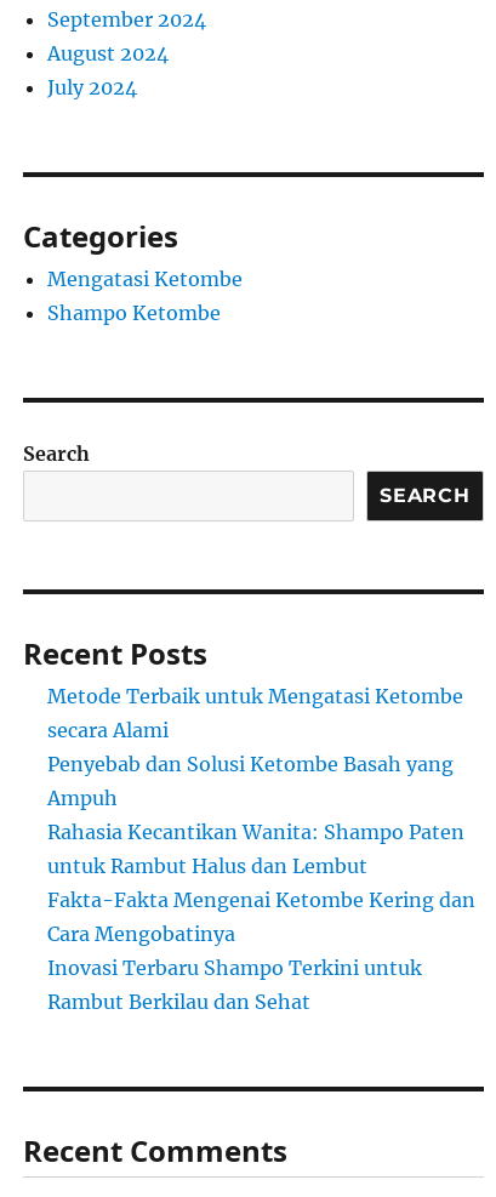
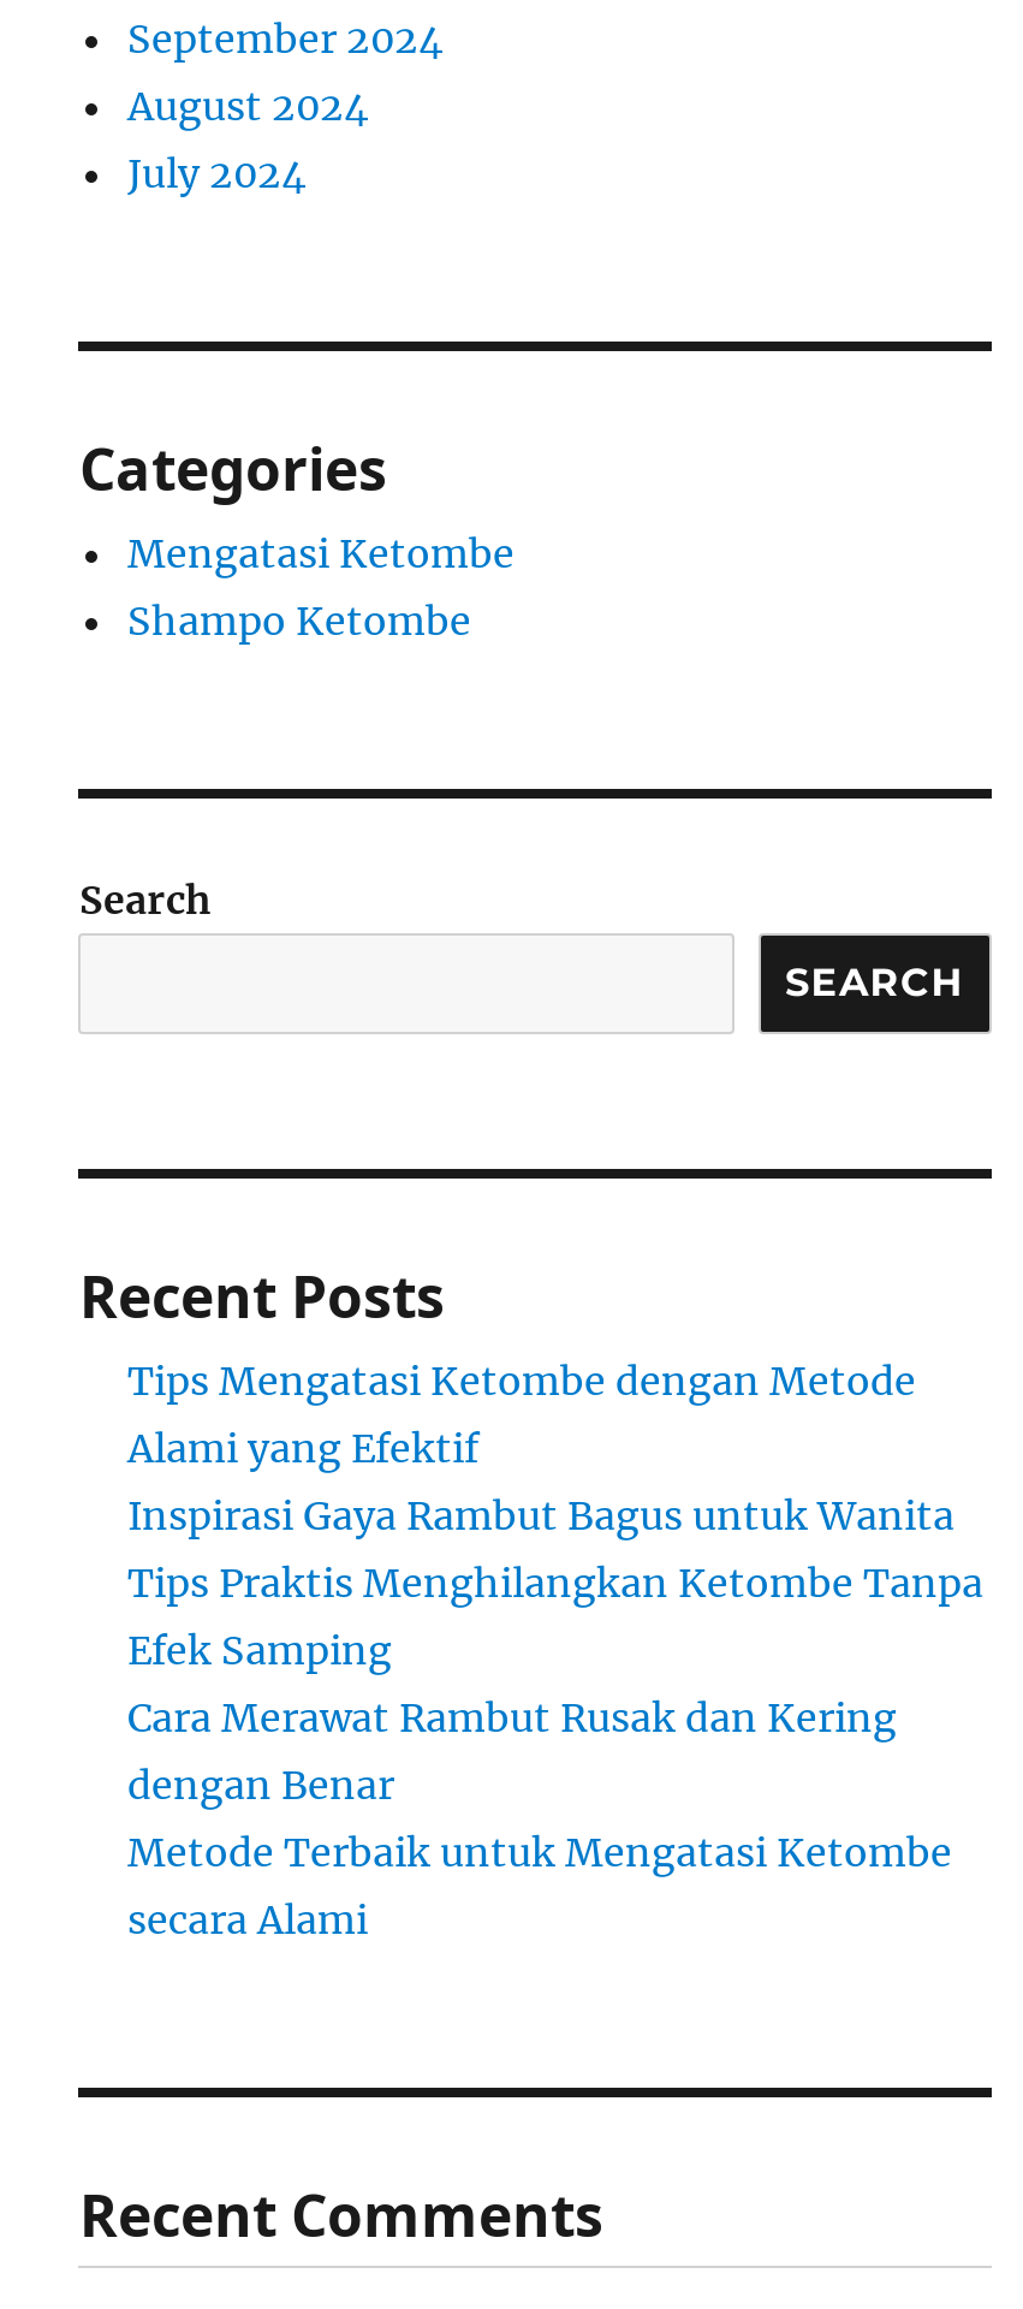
none -> [127,1357,983,1809] Tips Mengatasi Ketombe dengan Metode | Alami yang Efektif | Inspirasi Gaya Rambut Bagus untuk Wanita | Tips Praktis Menghilangkan Ketombe Tanpa | Efek Samping | Cara Merawat Rambut Rusak dan Kering | dengan Benar
moved [48,684,464,742] -> [127,1828,952,1944]: Metode Terbaik untuk Mengatasi Ketombe | secara Alami
[48,752,476,1014] Penyebab dan Solusi Ketombe Basah yang | Ampuh | Rahasia Kecantikan Wanita: Shampo Paten | untuk Rambut Halus dan Lembut | Fakta-Fakta Mengenai Ketombe Kering dan | Cara Mengobatinya | Inovasi Terbaru Shampo Terkini untuk | Rambut Berkilau dan Sehat -> none

